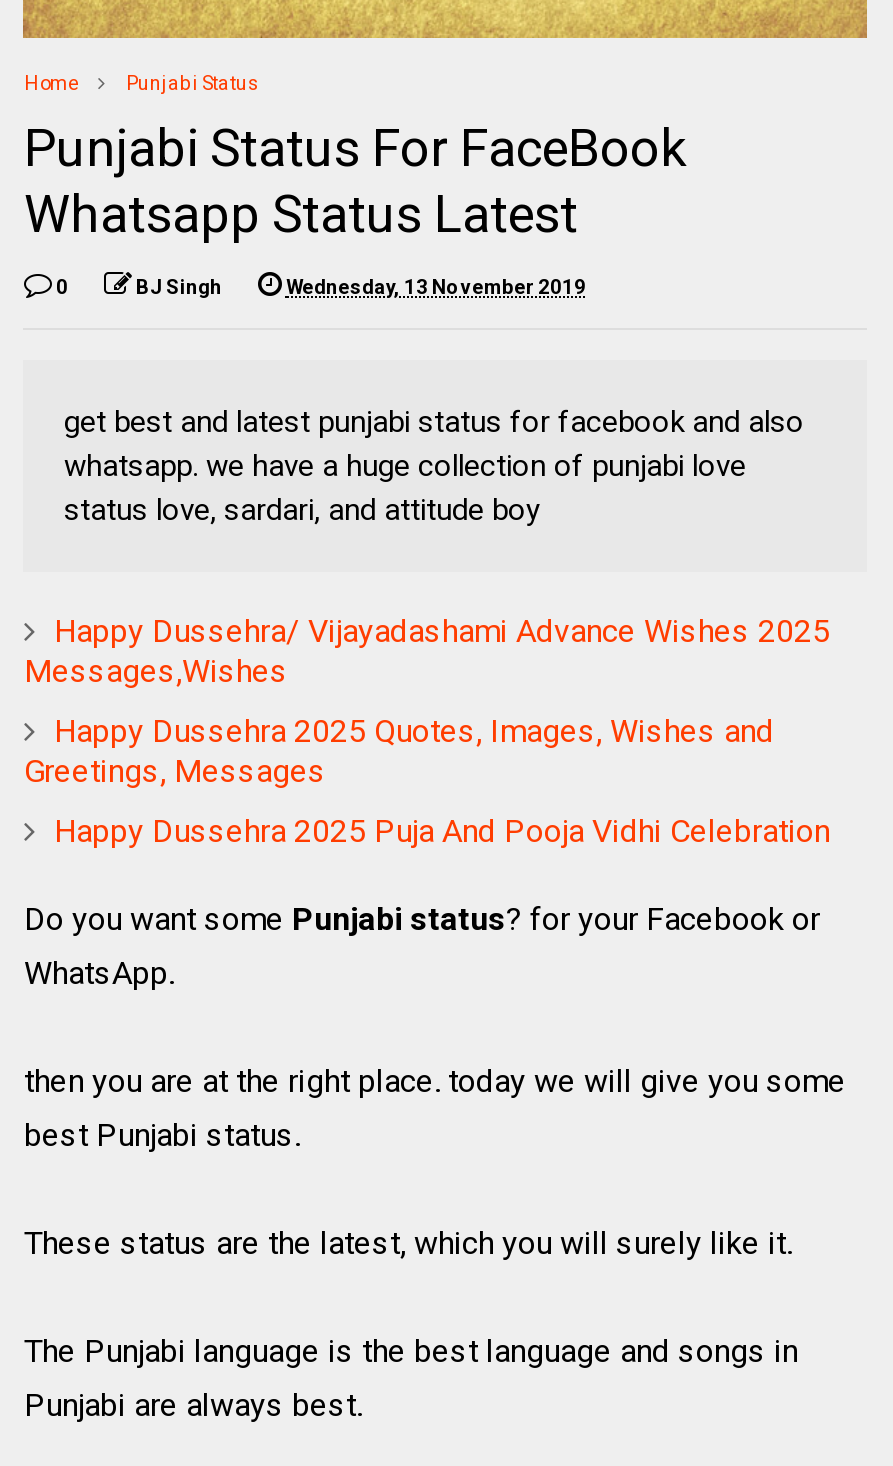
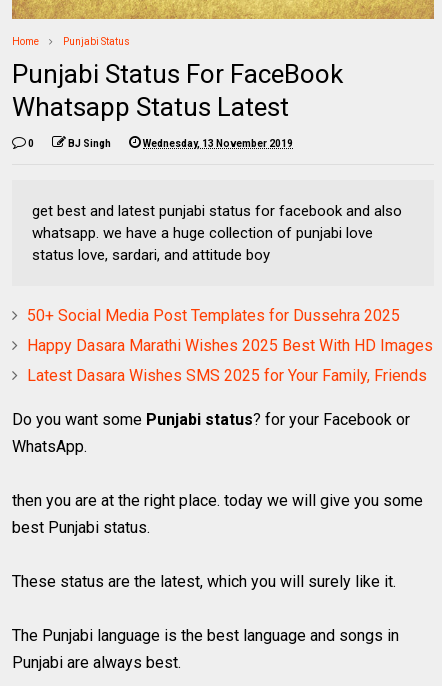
[24,611,830,689] Happy Dussehra/ Vijayadashami Advance Wishes 2025 | Messages,Wishes -> [27,306,400,325] 50+ Social Media Post Templates for Dussehra 2025
[24,711,774,789] Happy Dussehra 2025 Quotes, Images, Wishes and | Greetings, Messages -> [27,336,433,355] Happy Dasara Marathi Wishes 2025 Best With HD Images
[54,811,830,849] Happy Dussehra 2025 Puja And Pooja Vidhi Celebration -> [27,366,427,385] Latest Dasara Wishes SMS 2025 for Your Family, Friends

